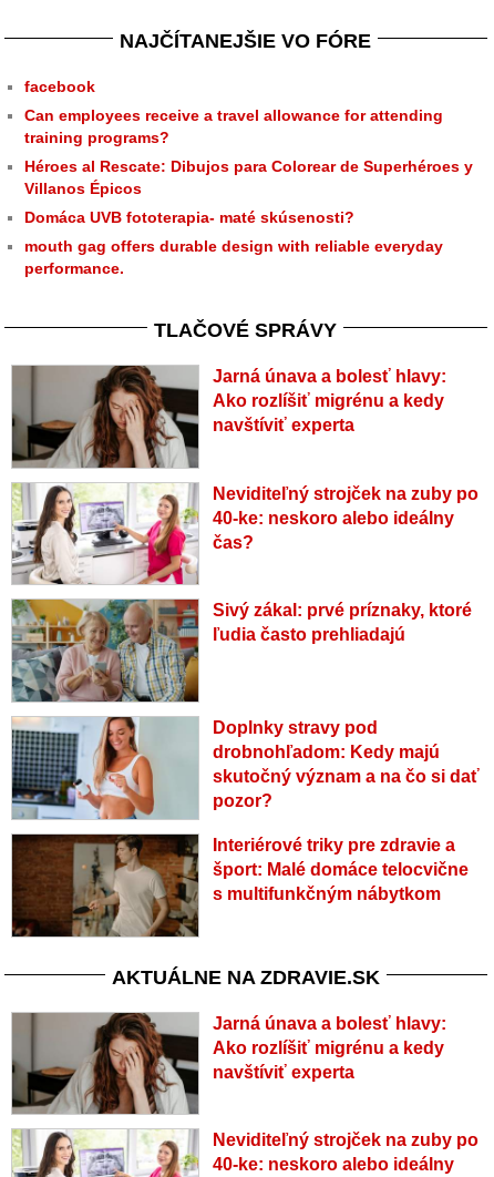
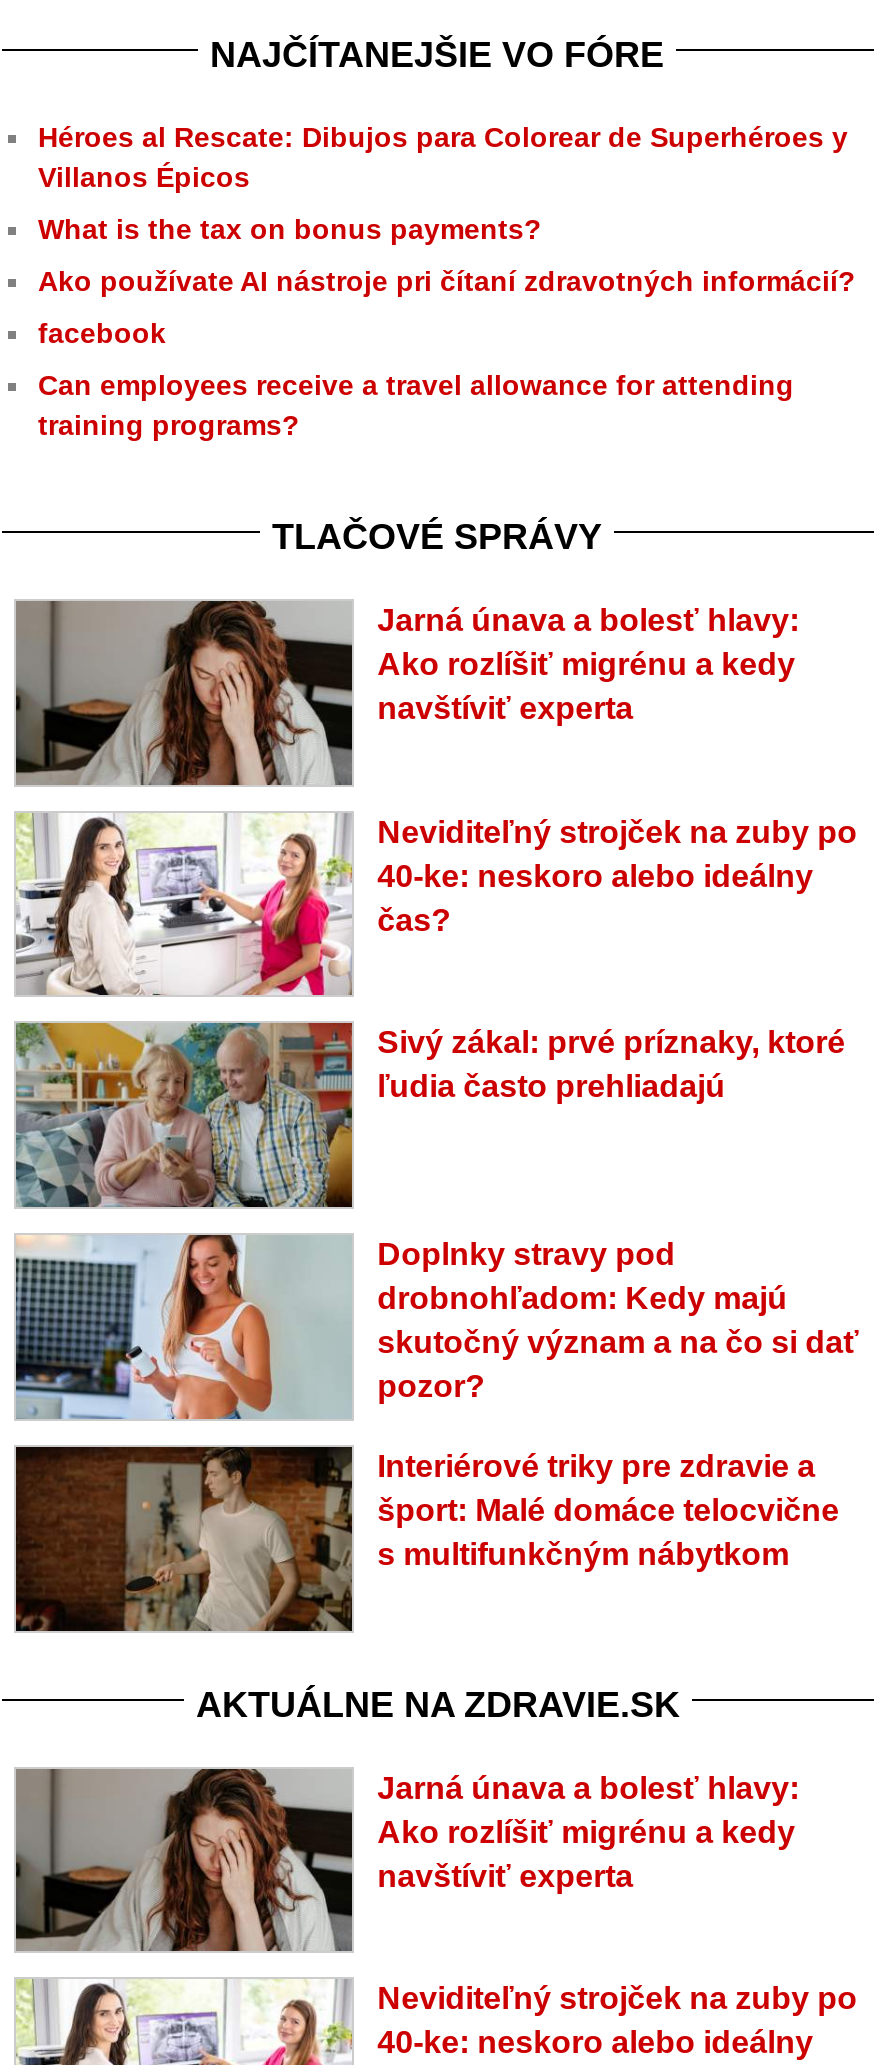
none -> [38,213,856,297] What is the tax on bonus payments? | Ako používate AI nástroje pri čítaní zdravotných informácií?
moved [24,77,443,146] -> [38,317,794,441]: facebook | Can employees receive a travel allowance for attending | training programs?
moved [24,157,473,197] -> [38,121,848,193]: Héroes al Rescate: Dibujos para Colorear de Superhéroes y | Villanos Épicos
[24,208,443,277] Domáca UVB fototerapia- maté skúsenosti? | mouth gag offers durable design with reliable everyday | performance. -> none

